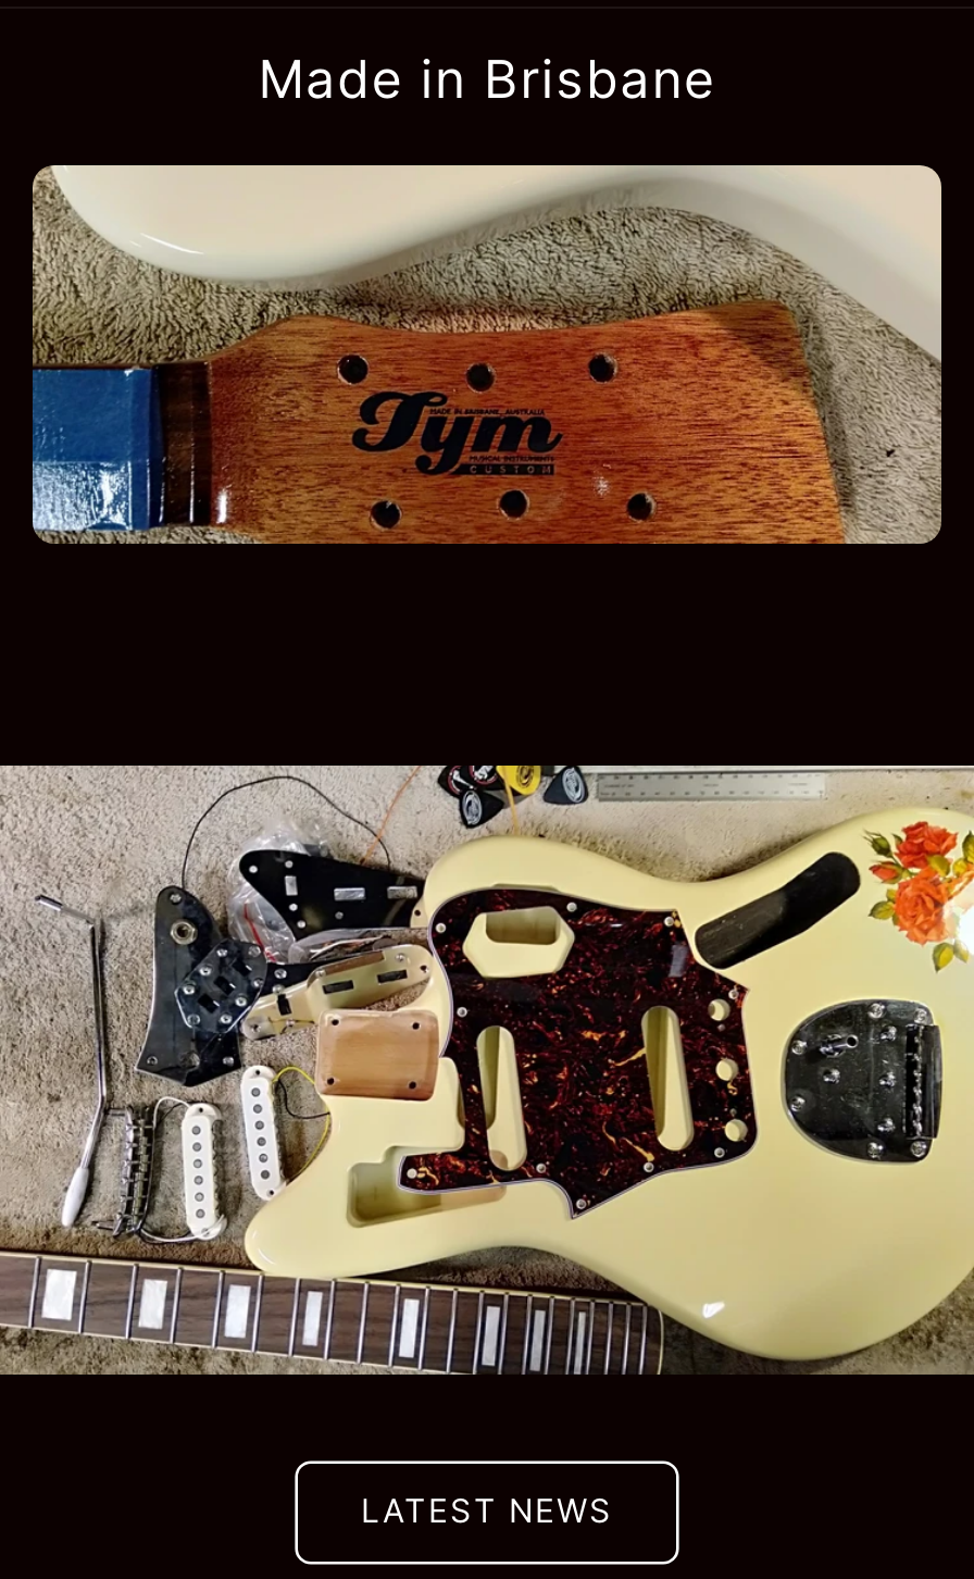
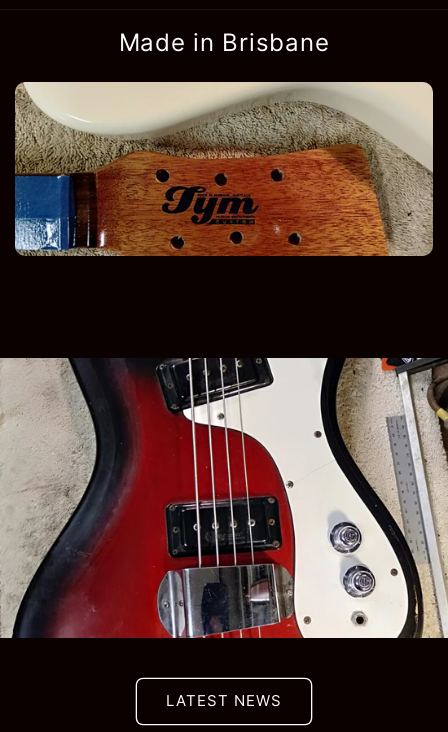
[7,763,967,1377] [image] -> [3,357,445,639] [image]

